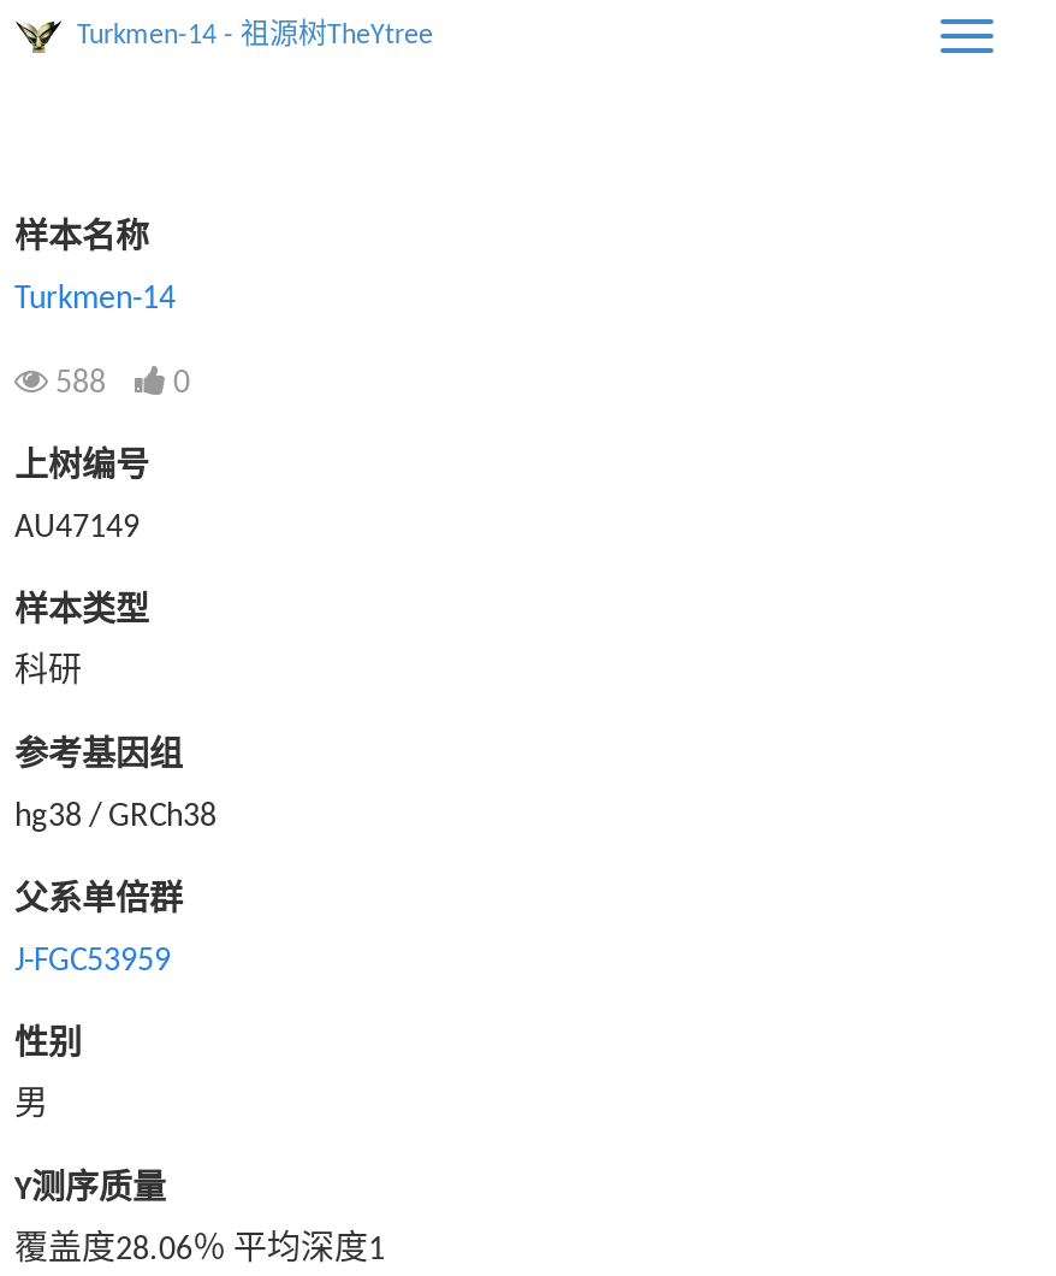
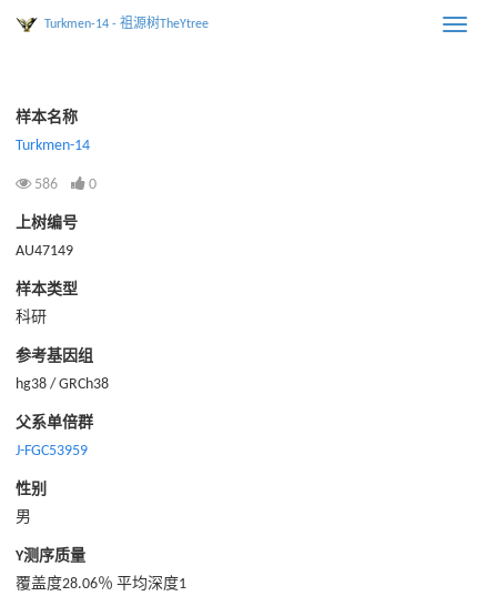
[55,366,190,402] 588 0 -> [34,176,97,193] 586 0

